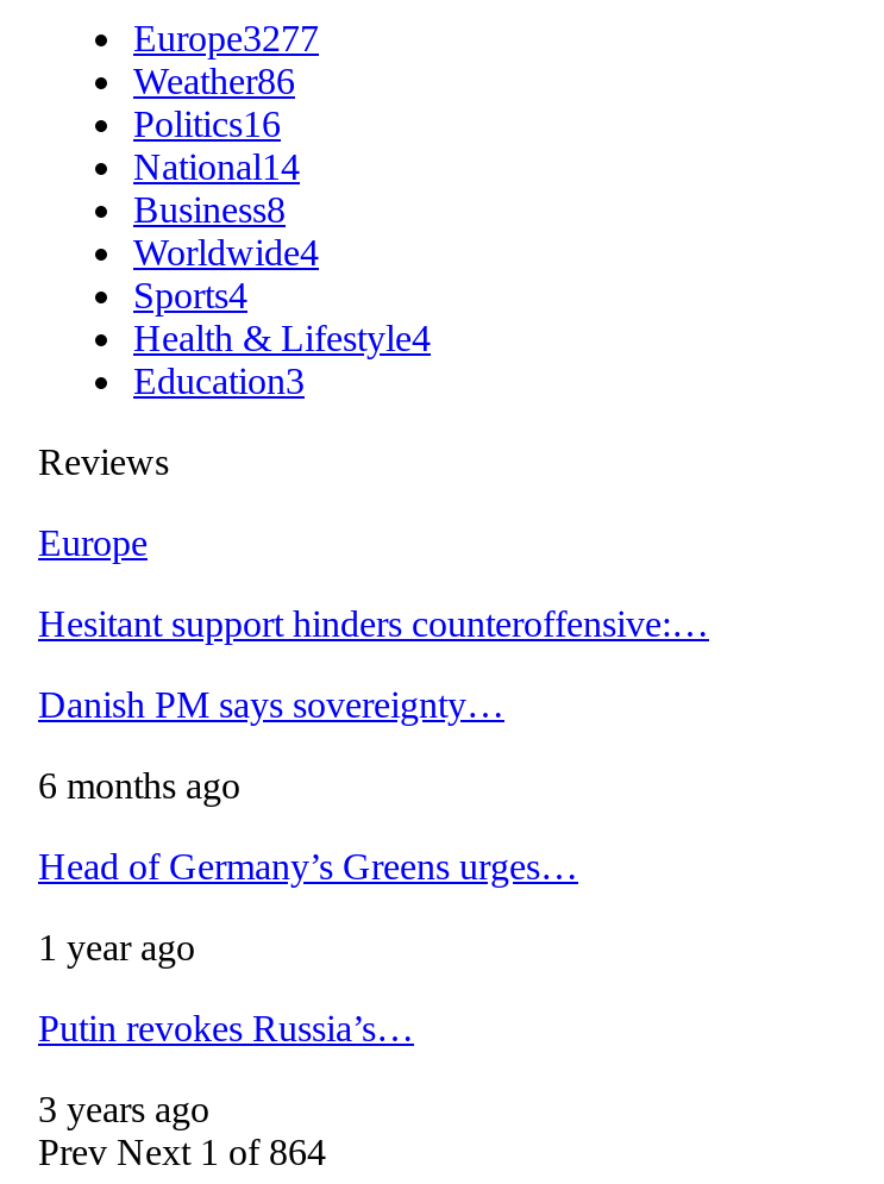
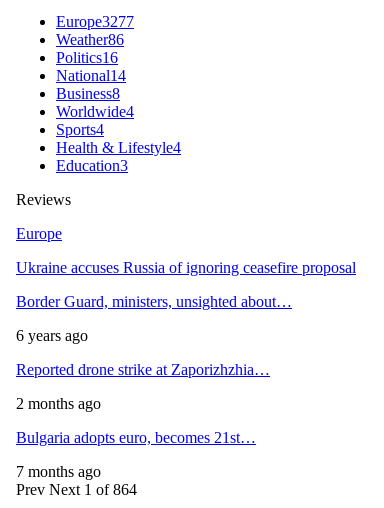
[38,603,709,643] Hesitant support hinders counteroffensive:… -> [16,259,356,276] Ukraine accuses Russia of ignoring ceasefire proposal
[38,684,504,724] Danish PM says sovereignty… -> [16,293,292,310] Border Guard, ministers, unsighted about…
[38,765,240,805] 6 months ago -> [16,327,88,344] 6 years ago
[38,846,578,886] Head of Germany’s Greens urges… -> [16,361,270,378] Reported drone strike at Zaporizhzhia…
[38,926,195,967] 1 year ago -> [16,395,101,412] 2 months ago
[38,1007,414,1048] Putin revokes Russia’s… -> [16,429,256,446] Bulgaria adopts euro, becomes 21st…
[38,1088,209,1129] 3 years ago -> [16,463,101,480] 7 months ago

